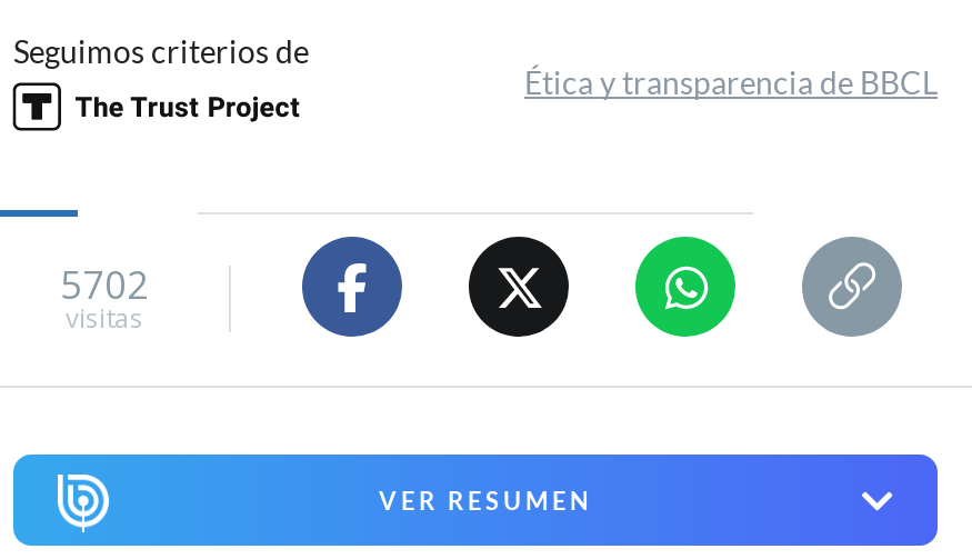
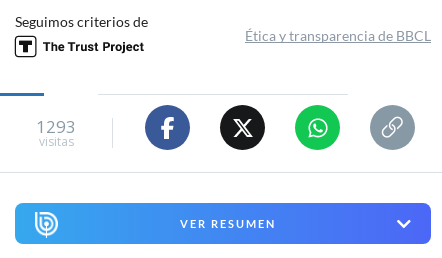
[60,259,149,310] 5702 -> [36,115,76,138] 1293

